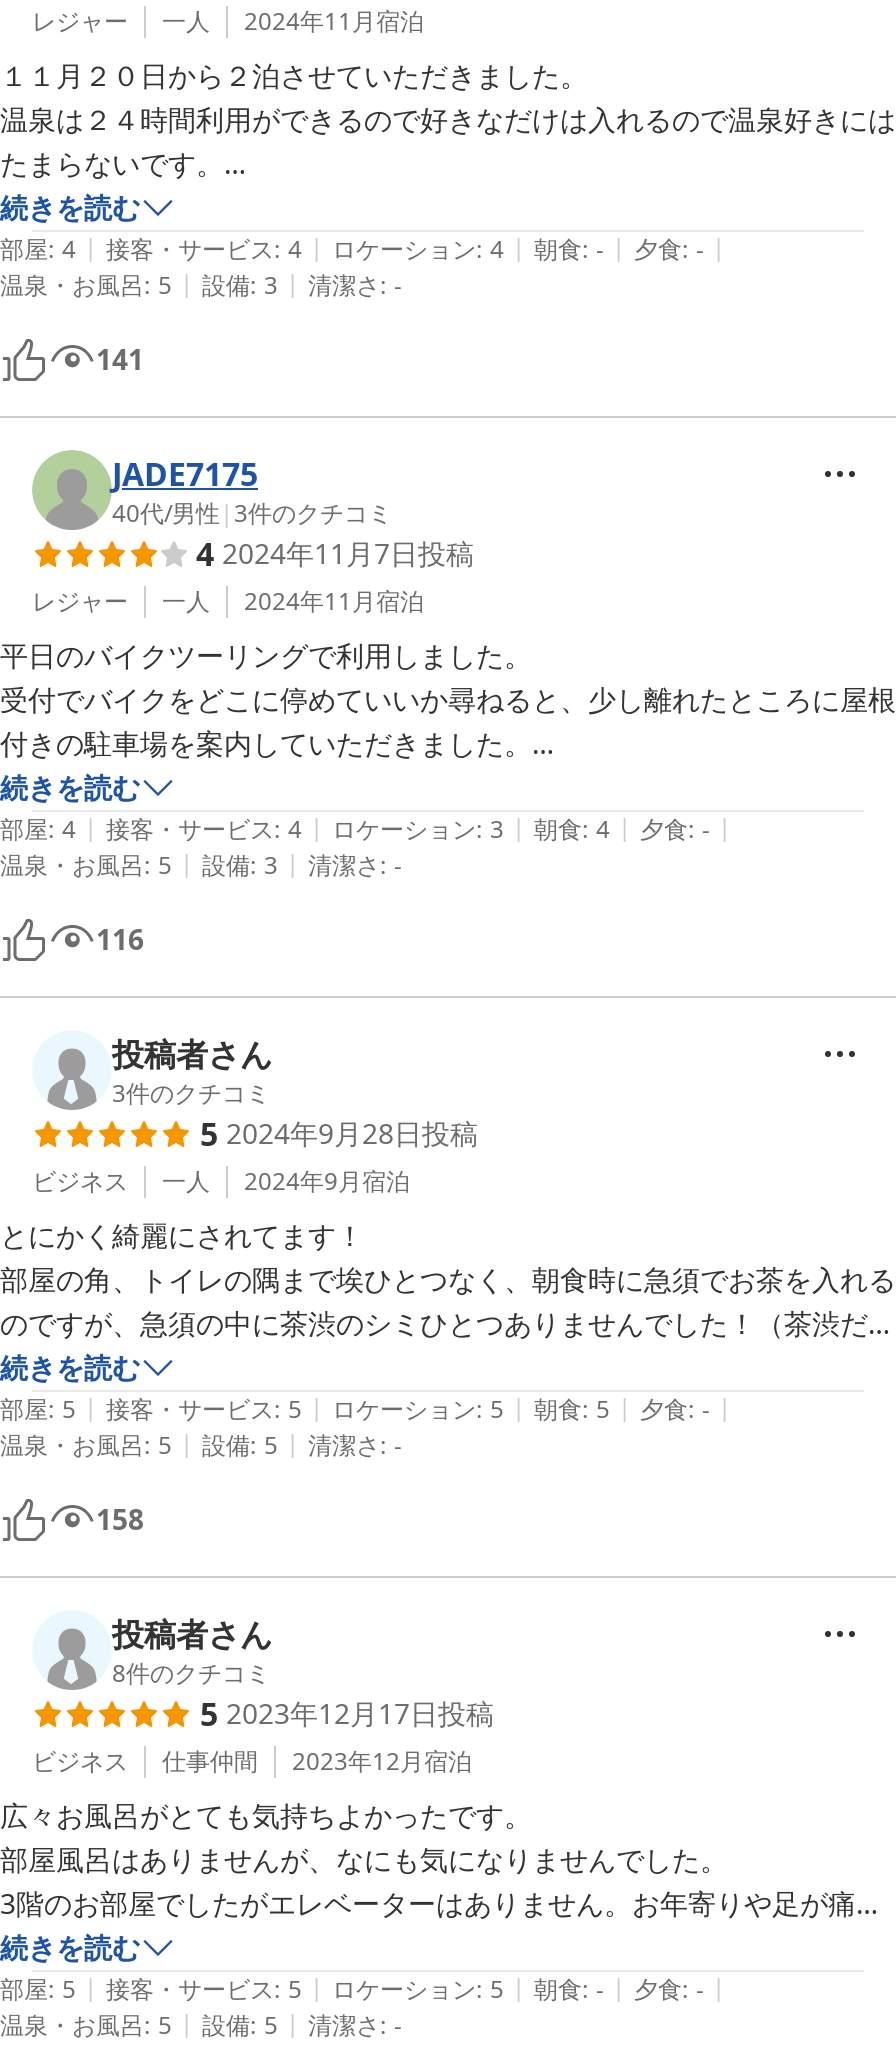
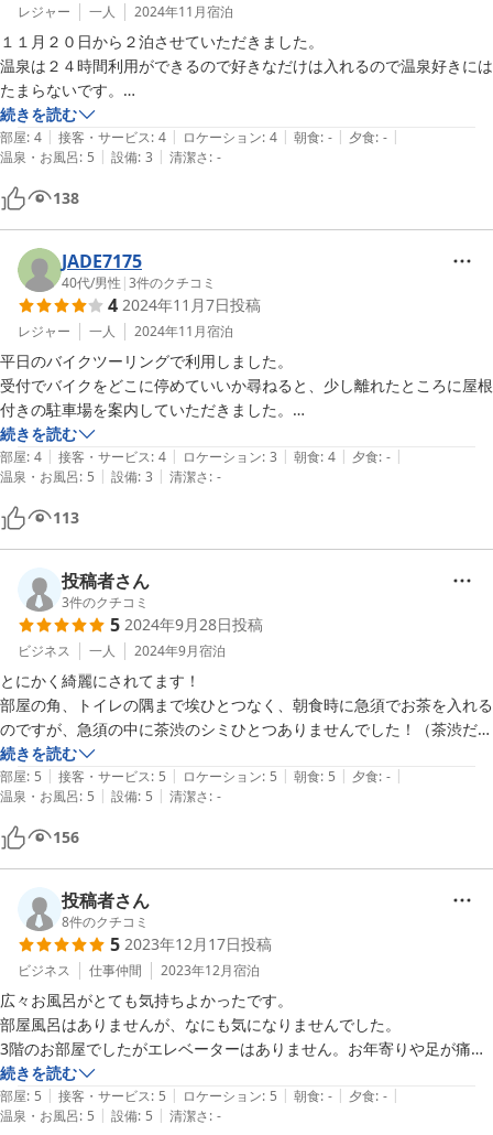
[96,340,144,378] 141 -> [53,187,79,208] 138
[96,920,144,958] 116 -> [53,507,79,528] 113
[96,1500,144,1538] 158 -> [53,826,79,847] 156

